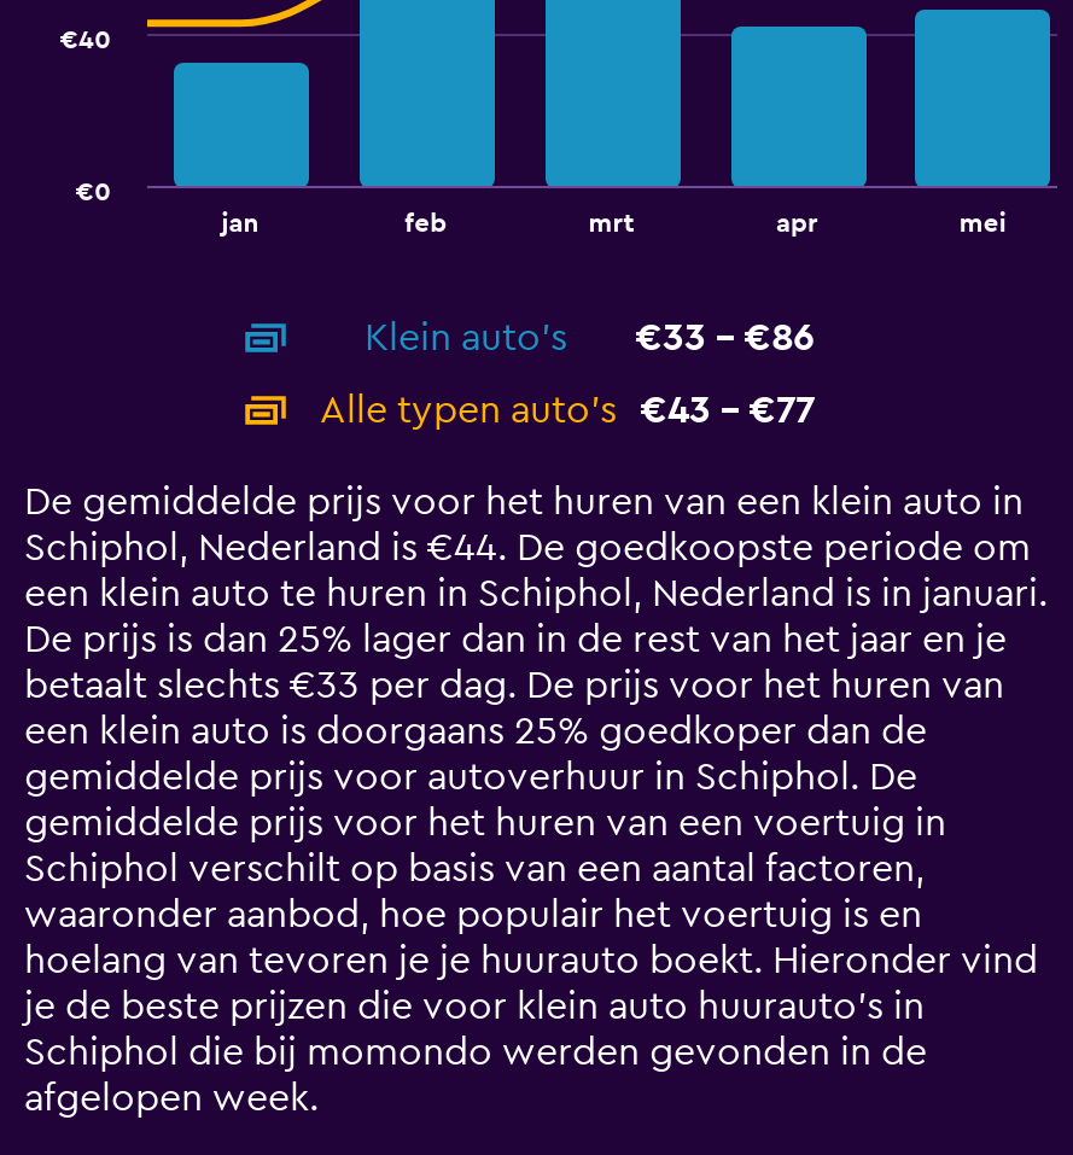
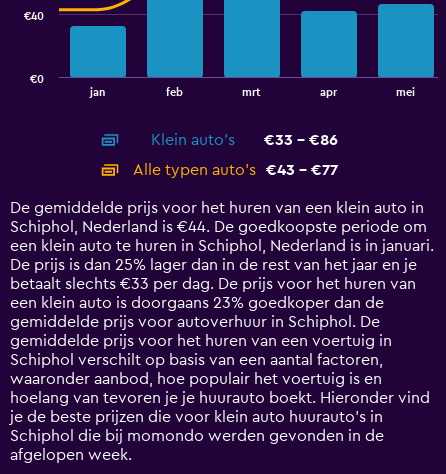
[24,712,927,751] een klein auto is doorgaans 25% goedkoper dan de -> [10,295,384,311] een klein auto is doorgaans 23% goedkoper dan de

